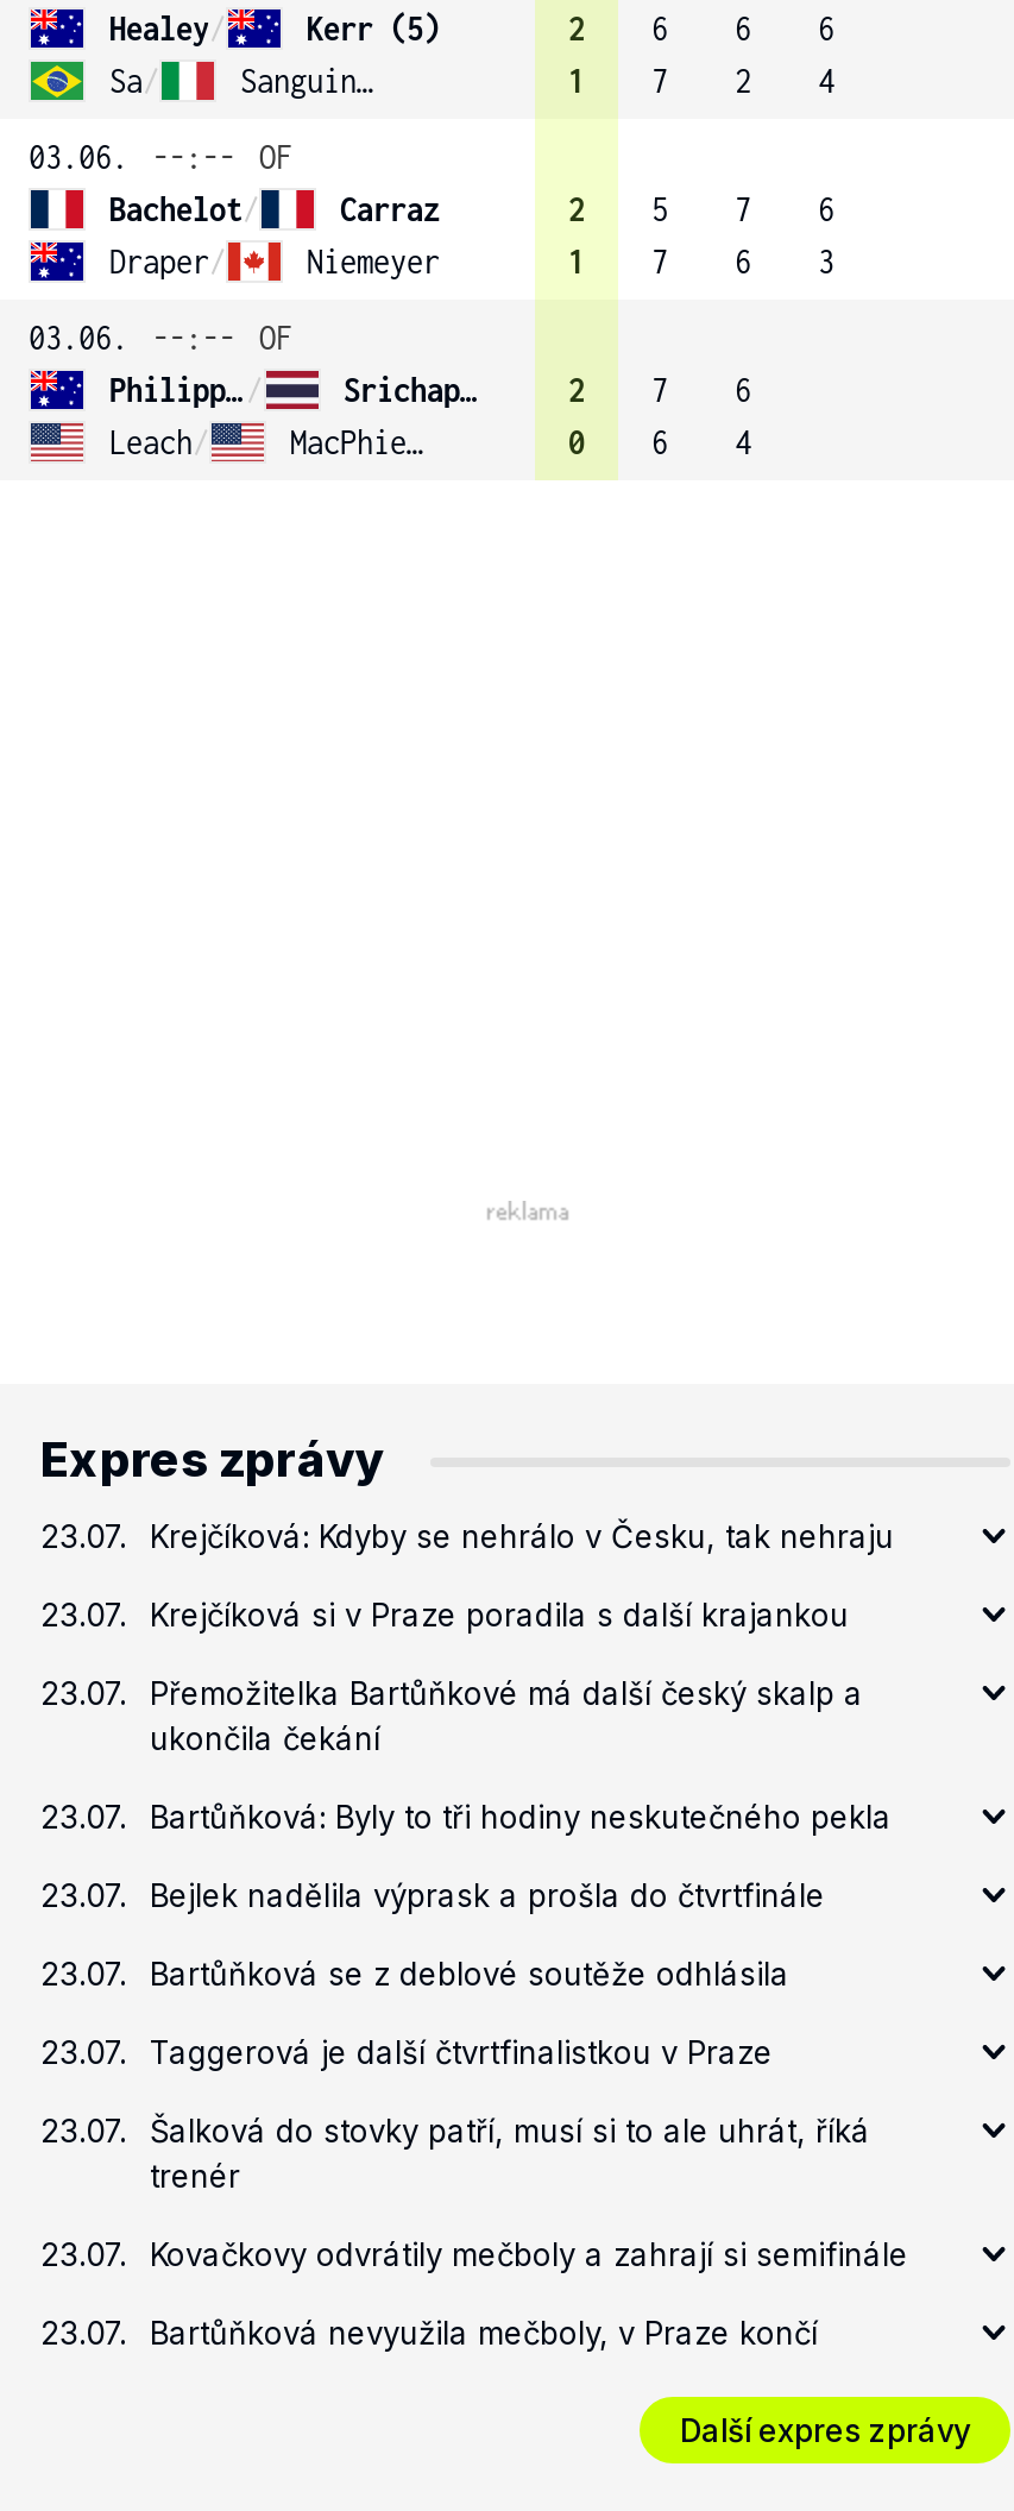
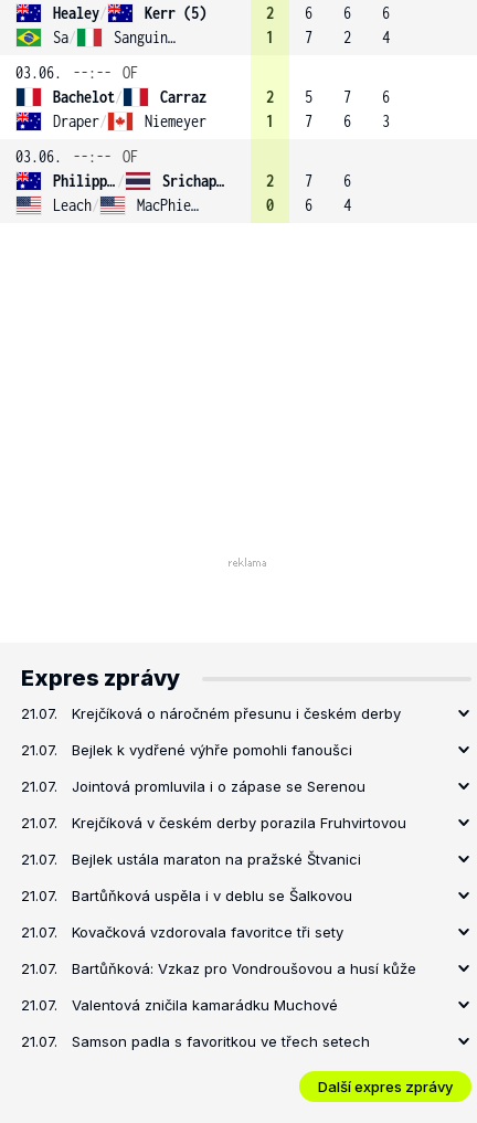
[40,1517,894,1555] 23.07. | Krejčíková: Kdyby se nehrálo v Česku, tak nehraju -> [21,704,401,722] 21.07. | Krejčíková o náročném přesunu i českém derby
[40,1596,849,1634] 23.07. | Krejčíková si v Praze poradila s další krajankou -> [21,741,352,759] 21.07. | Bejlek k vydřené výhře pomohli fanoušci
[40,1674,863,1757] 23.07. | Přemožitelka Bartůňkové má další český skalp a | ukončila čekání -> [21,777,365,795] 21.07. | Jointová promluvila i o zápase se Serenou
[40,1798,892,1836] 23.07. | Bartůňková: Byly to tři hodiny neskutečného pekla -> [21,814,406,831] 21.07. | Krejčíková v českém derby porazila Fruhvirtovou
[40,1876,825,1914] 23.07. | Bejlek nadělila výprask a prošla do čtvrtfinále -> [21,850,361,868] 21.07. | Bejlek ustála maraton na pražské Štvanici
[40,1955,789,1993] 23.07. | Bartůňková se z deblové soutěže odhlásila -> [21,887,352,904] 21.07. | Bartůňková uspěla i v deblu se Šalkovou
[40,2033,773,2071] 23.07. | Taggerová je další čtvrtfinalistkou v Praze -> [21,923,343,941] 21.07. | Kovačková vzdorovala favoritce tři sety
[40,2112,870,2195] 23.07. | Šalková do stovky patří, musí si to ale uhrát, říká | trenér -> [21,960,416,977] 21.07. | Bartůňková: Vzkaz pro Vondroušovou a husí kůže
[40,2235,908,2273] 23.07. | Kovačkovy odvrátily mečboly a zahrají si semifinále -> [21,996,338,1014] 21.07. | Valentová zničila kamarádku Muchové
[40,2314,818,2352] 23.07. | Bartůňková nevyužila mečboly, v Praze končí -> [21,1032,370,1050] 21.07. | Samson padla s favoritkou ve třech setech

